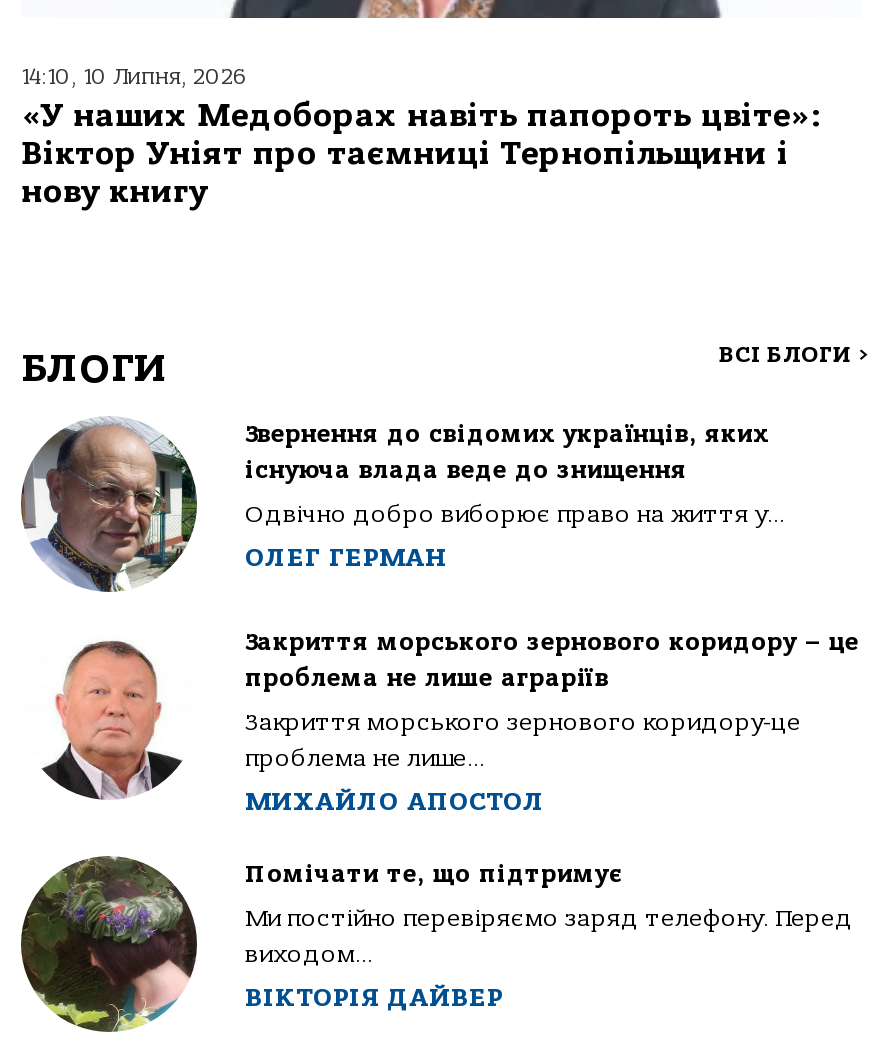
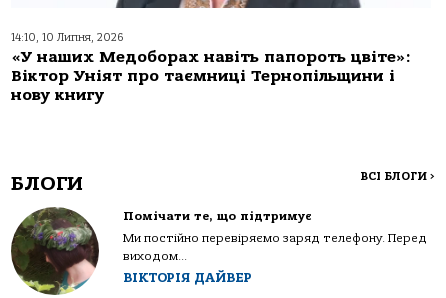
[21,416,859,815] [image] | Звернення до свідомих українців, яких | існуюча влада веде до знищення | Одвічно добро виборює право на життя у... | ОЛЕГ ГЕРМАН | Закриття морського зернового коридору – це | проблема не лише аграріїв | Закриття морського зернового коридору-це | проблема не лише... | МИХАЙЛО АПОСТОЛ -> none
[41,640,183,800] [image] -> none

